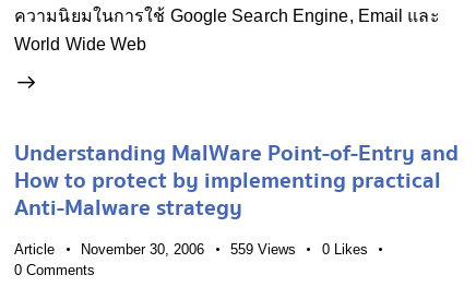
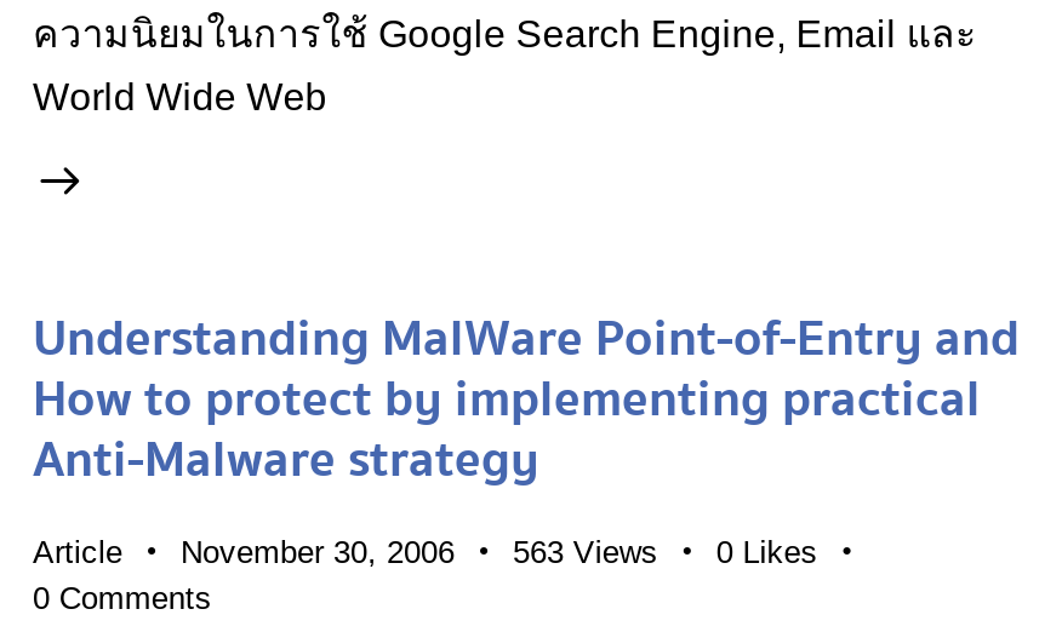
[14,241,368,257] Article November 30, 2006 559 Views 0 Likes -> [33,534,818,570] Article November 30, 2006 563 Views 0 Likes

